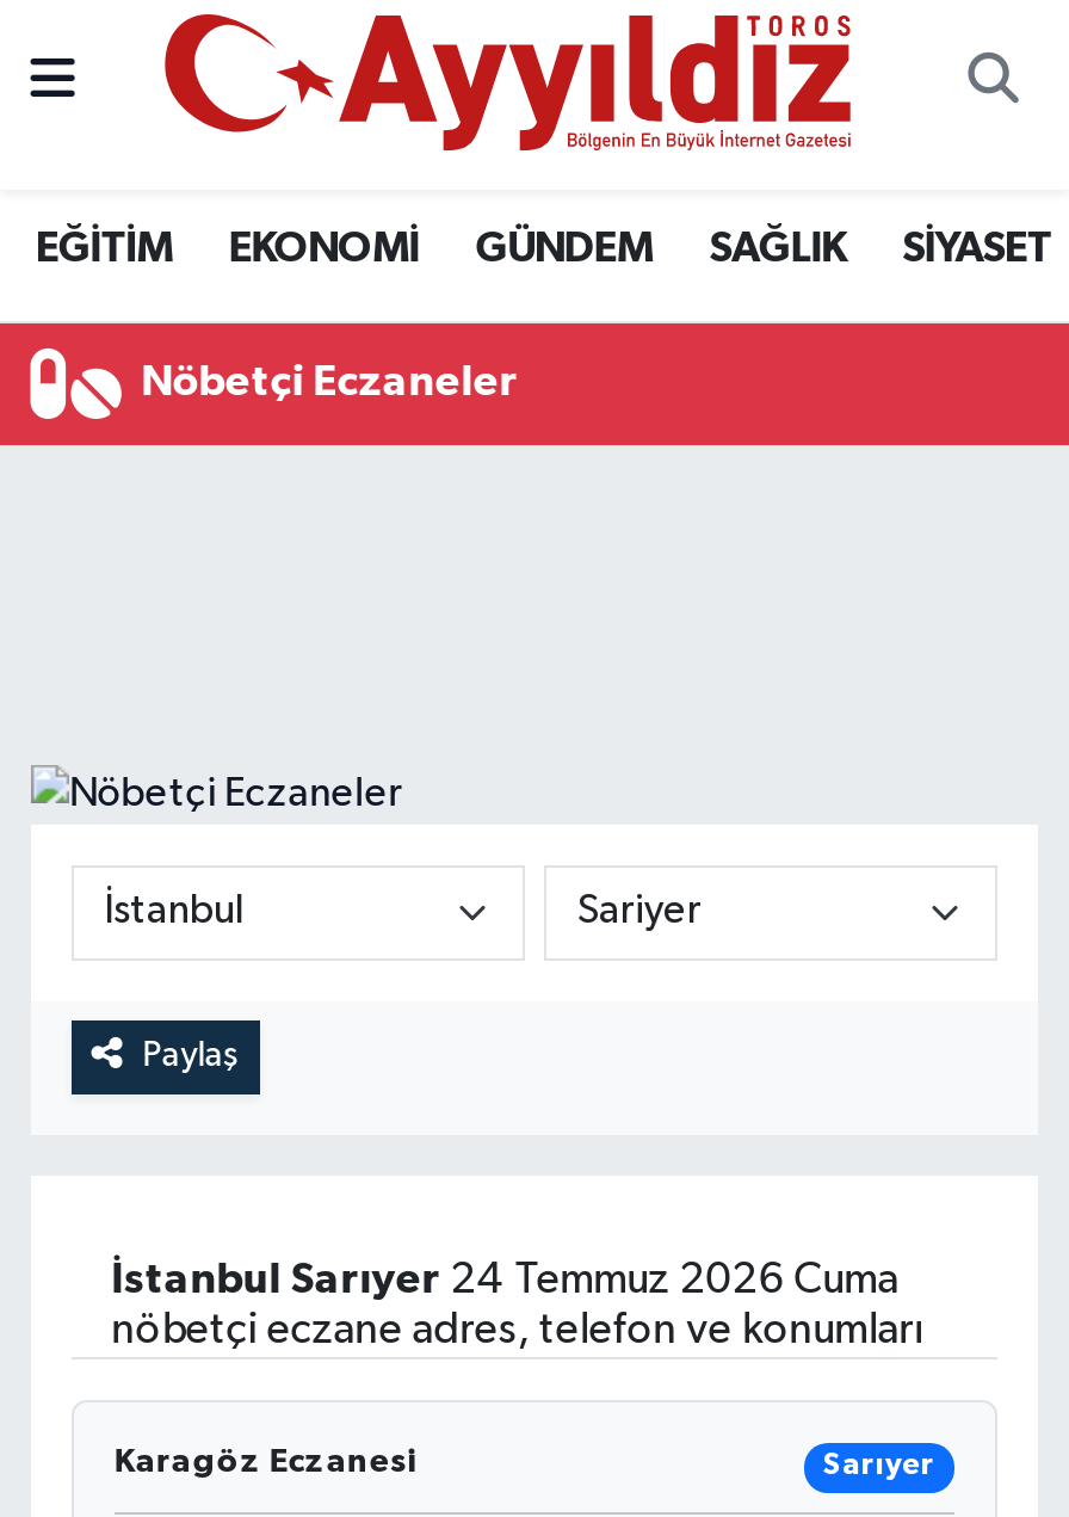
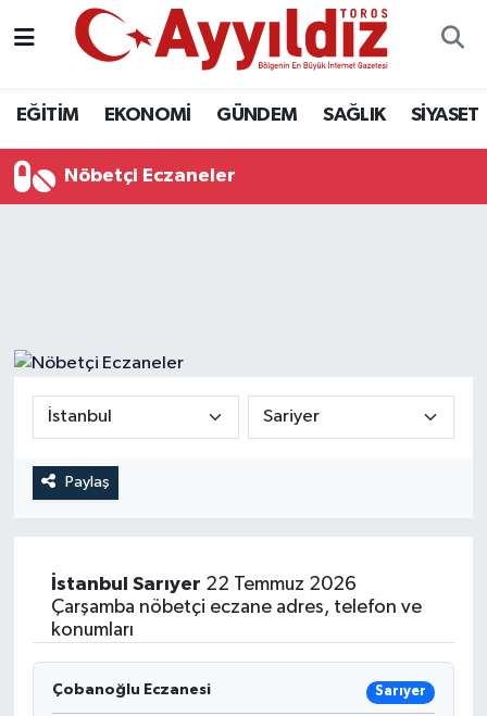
[112,1258,923,1352] İstanbul Sarıyer 24 Temmuz 2026 Cuma | nöbetçi eczane adres, telefon ve konumları -> [51,574,422,640] İstanbul Sarıyer 22 Temmuz 2026 | Çarşamba nöbetçi eczane adres, telefon ve | konumları
[114,1445,417,1478] Karagöz Eczanesi -> [52,682,211,697] Çobanoğlu Eczanesi

